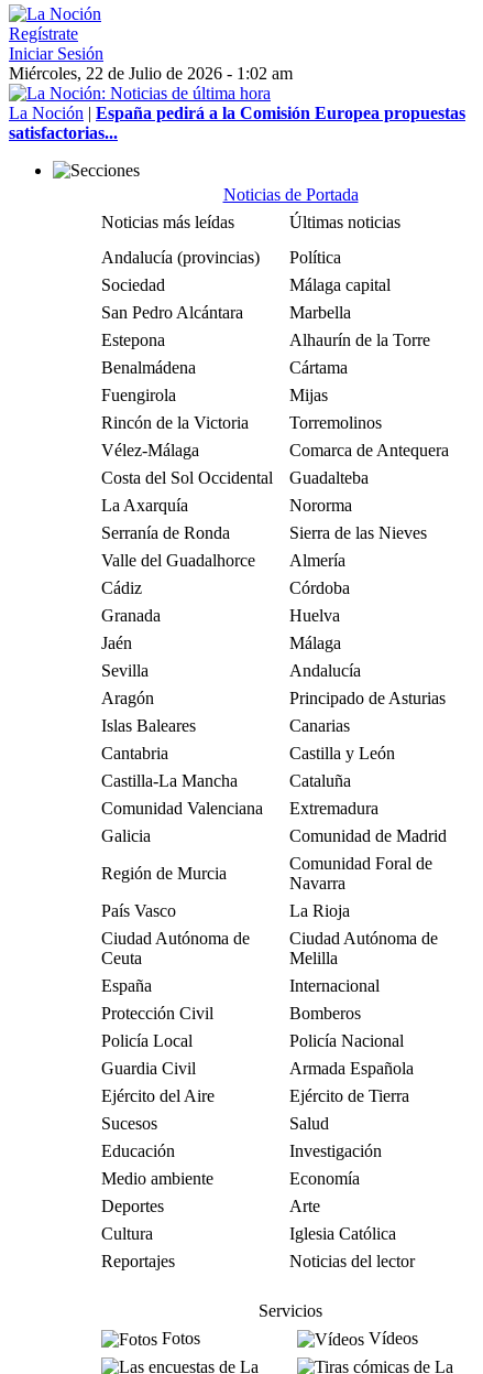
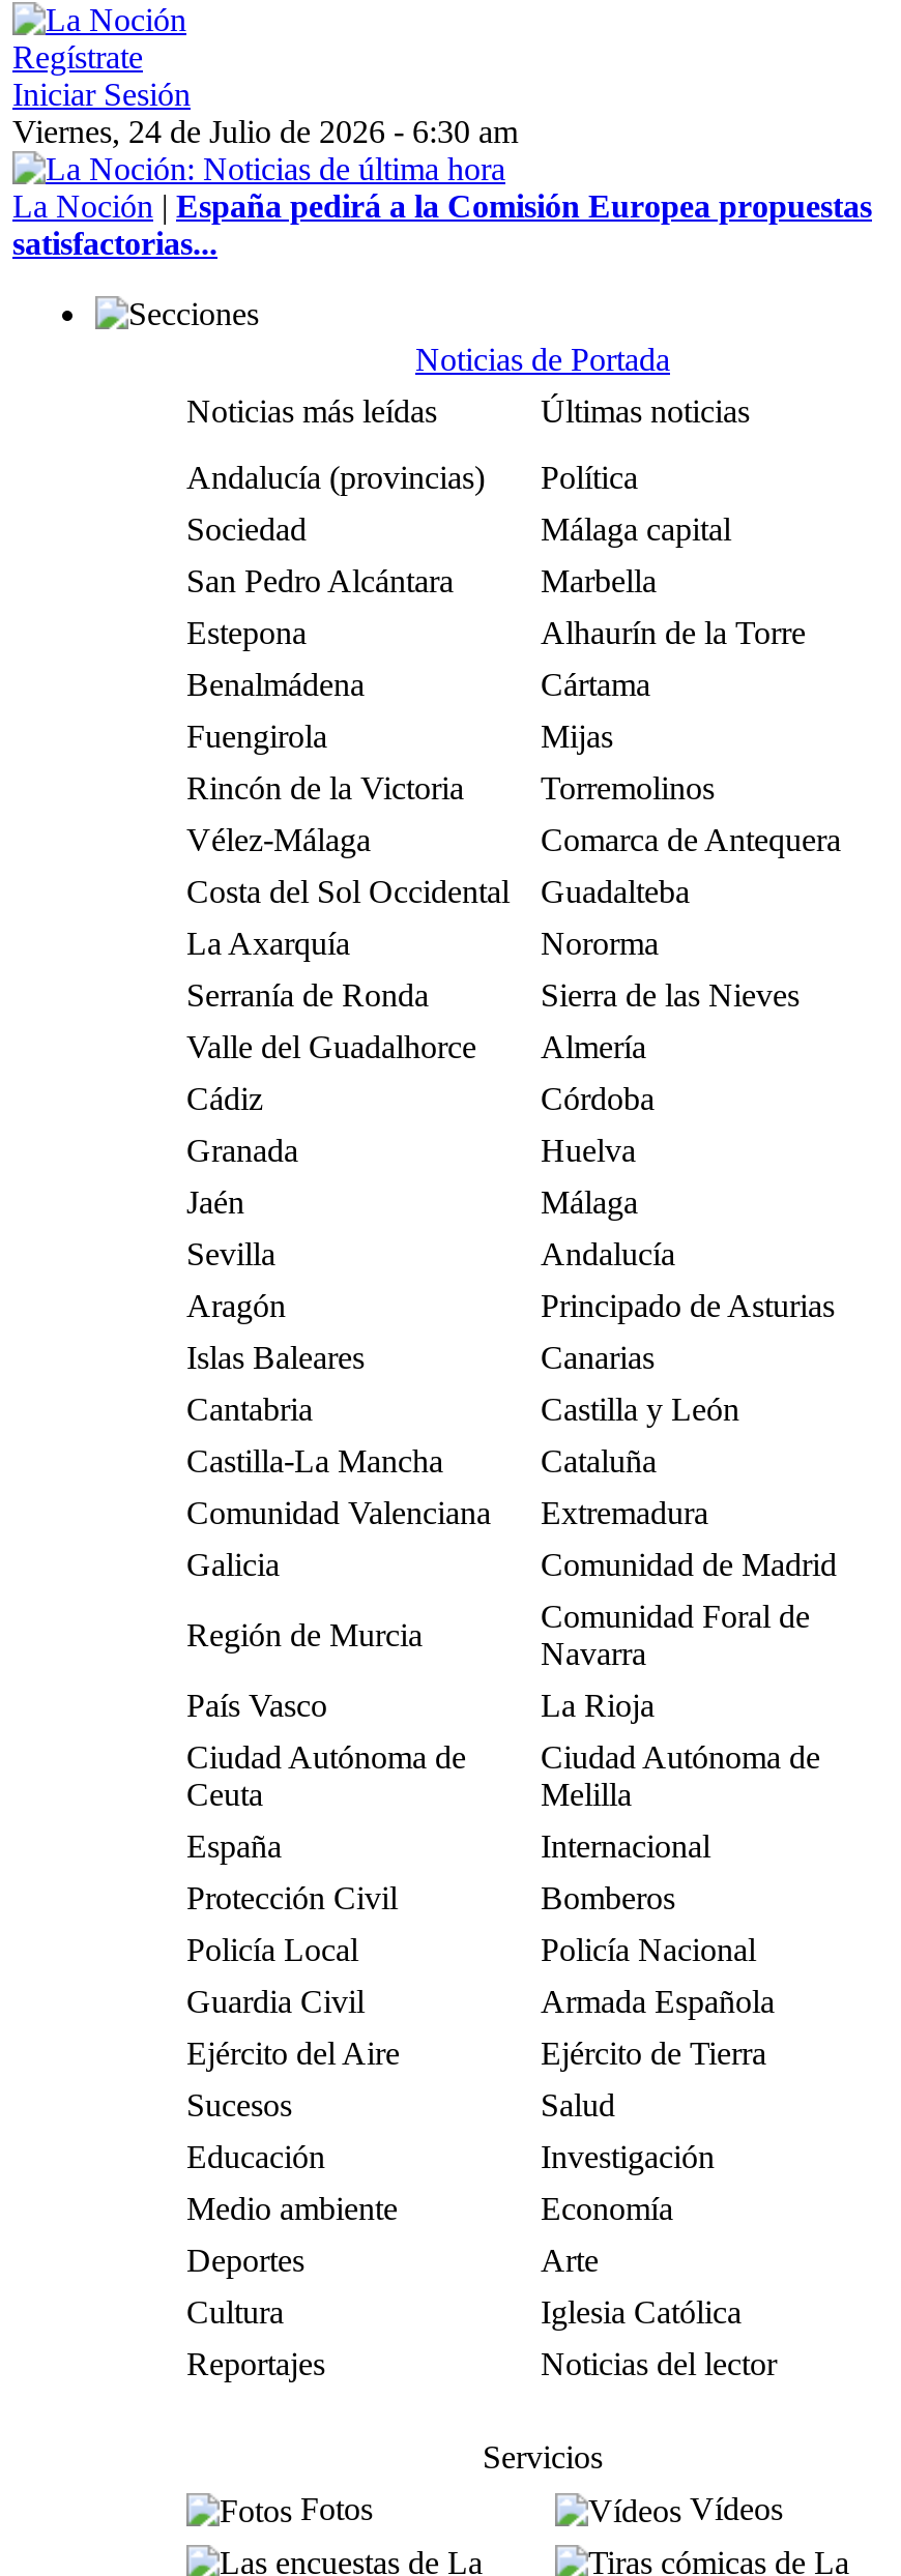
[9,64,293,83] Miércoles, 22 de Julio de 2026 - 1:02 am -> [12,114,518,149] Viernes, 24 de Julio de 2026 - 6:30 am

